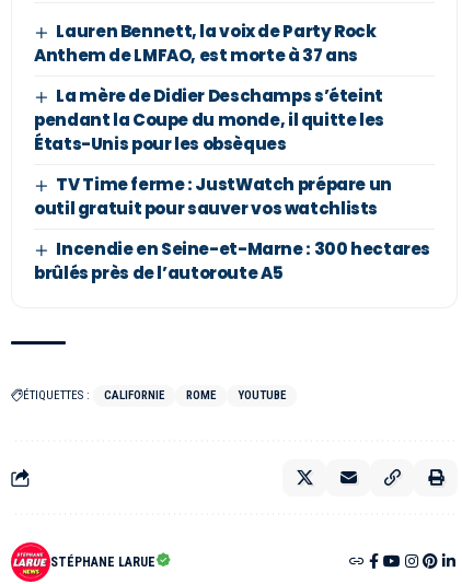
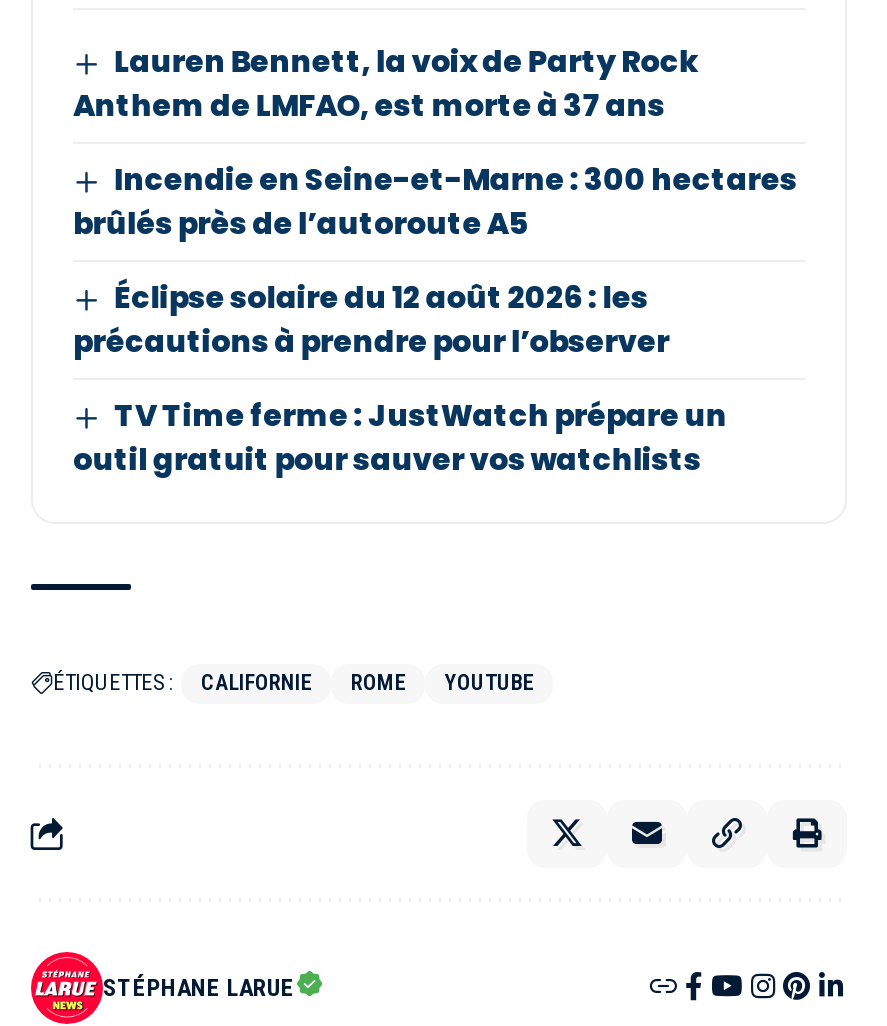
[34,85,384,156] La mère de Didier Deschamps s’éteint | pendant la Coupe du monde, il quitte les | États-Unis pour les obsèques -> [73,277,669,363] Éclipse solaire du 12 août 2026 : les | précautions à prendre pour l’observer
moved [34,173,392,220] -> [73,395,727,481]: TV Time ferme : JustWatch prépare un | outil gratuit pour sauver vos watchlists
moved [34,238,430,285] -> [73,159,797,245]: Incendie en Seine-et-Marne : 300 hectares | brûlés près de l’autoroute A5

